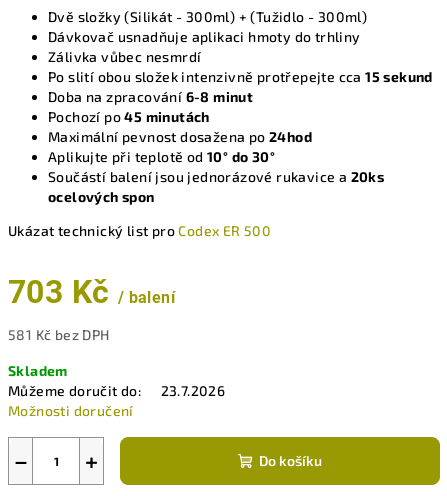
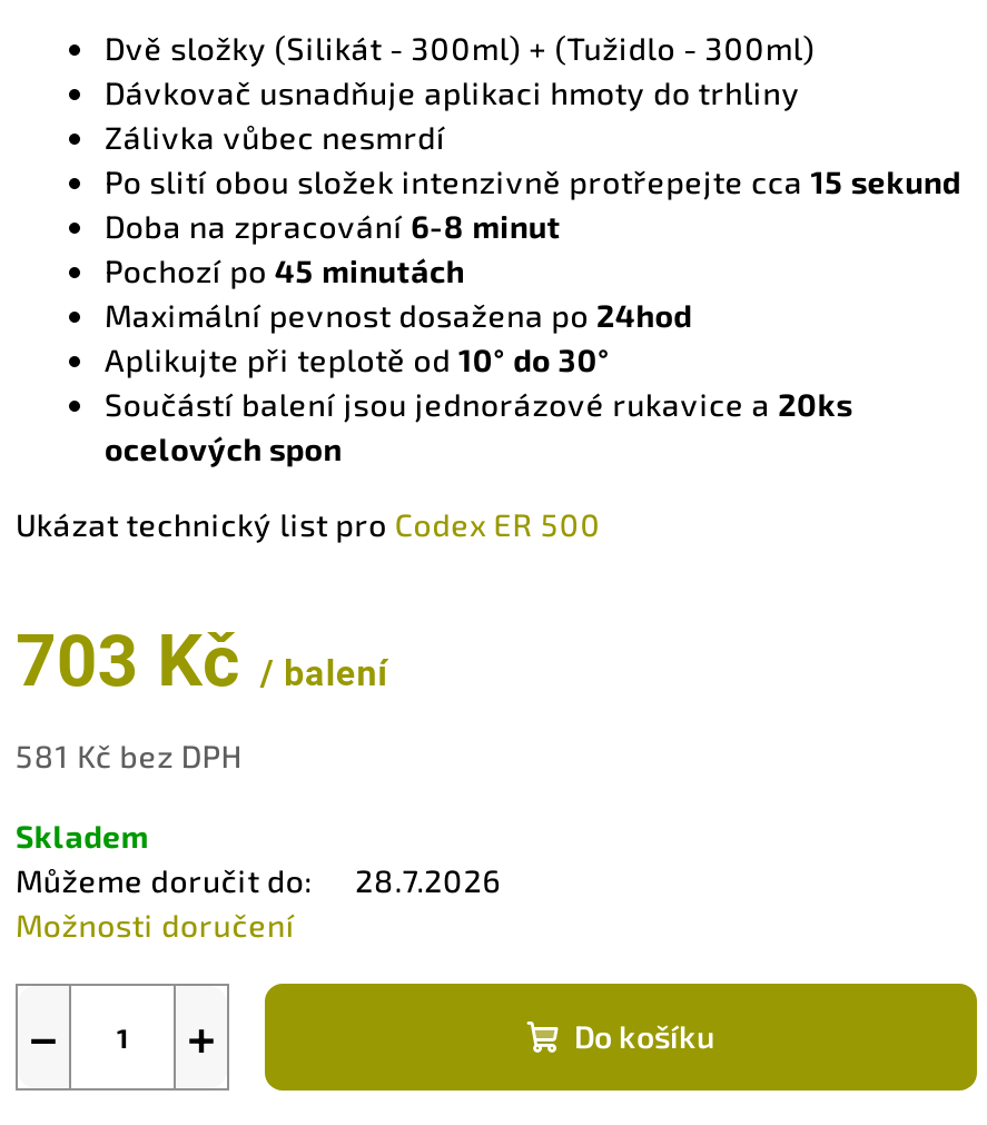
[8,382,225,399] Můžeme doručit do: 23.7.2026 -> [16,861,501,899] Můžeme doručit do: 28.7.2026

